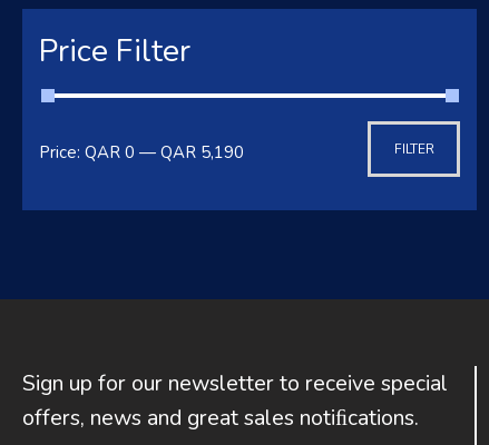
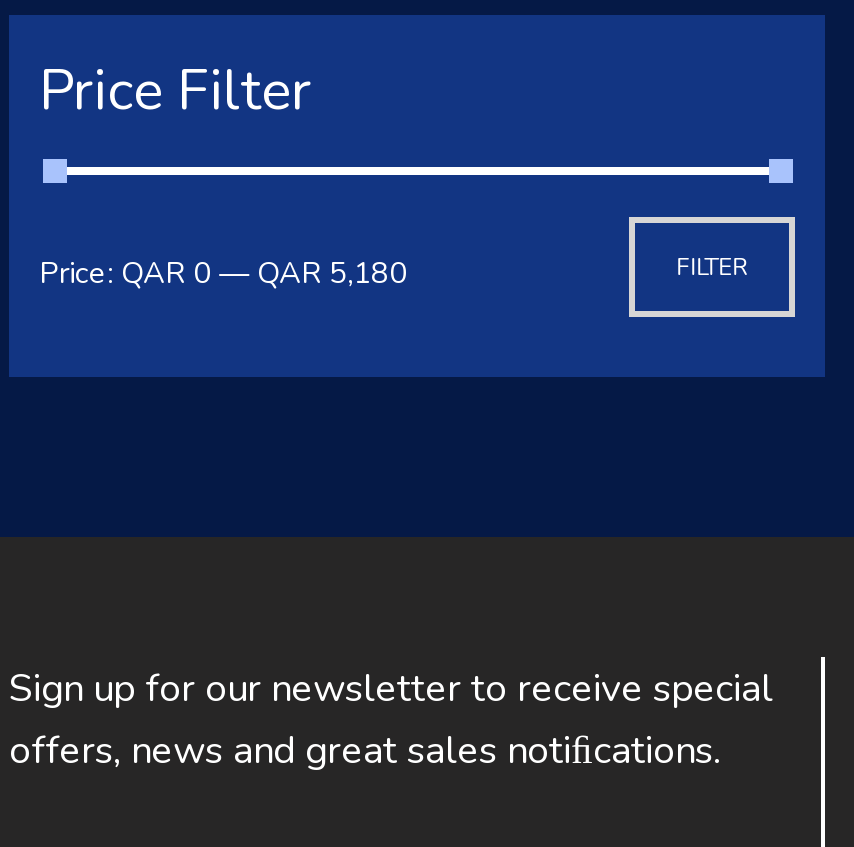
[39,142,244,164] Price: QAR 0 — QAR 5,190 -> [39,254,407,294] Price: QAR 0 — QAR 5,180

